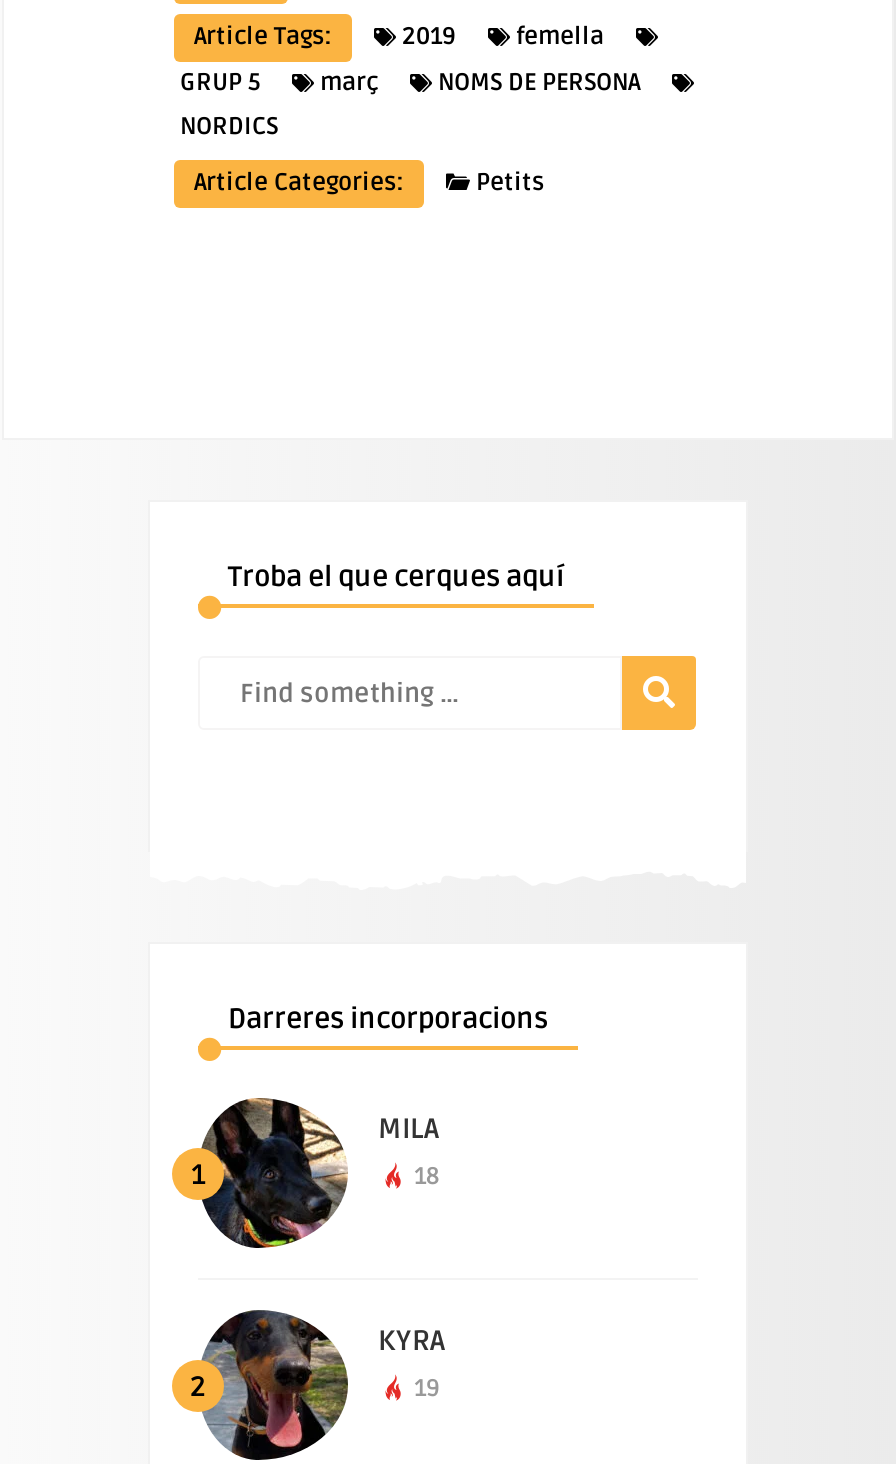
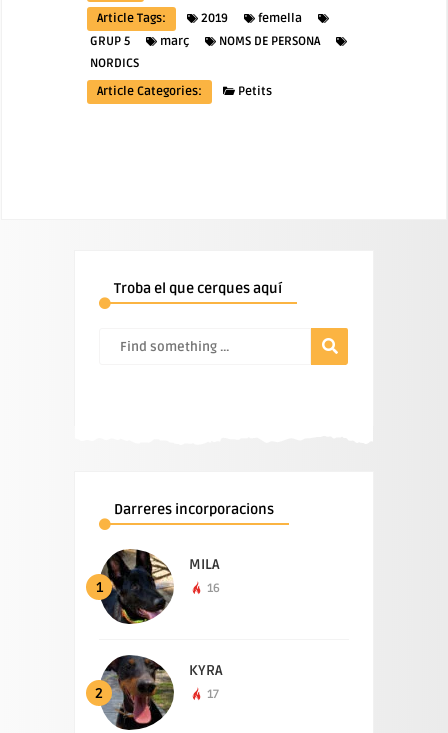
[414,1161,440,1191] 18 -> [207,580,220,595] 16
[414,1373,440,1403] 19 -> [207,686,219,701] 17

